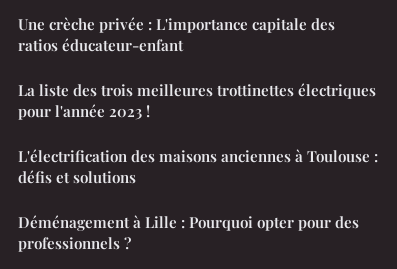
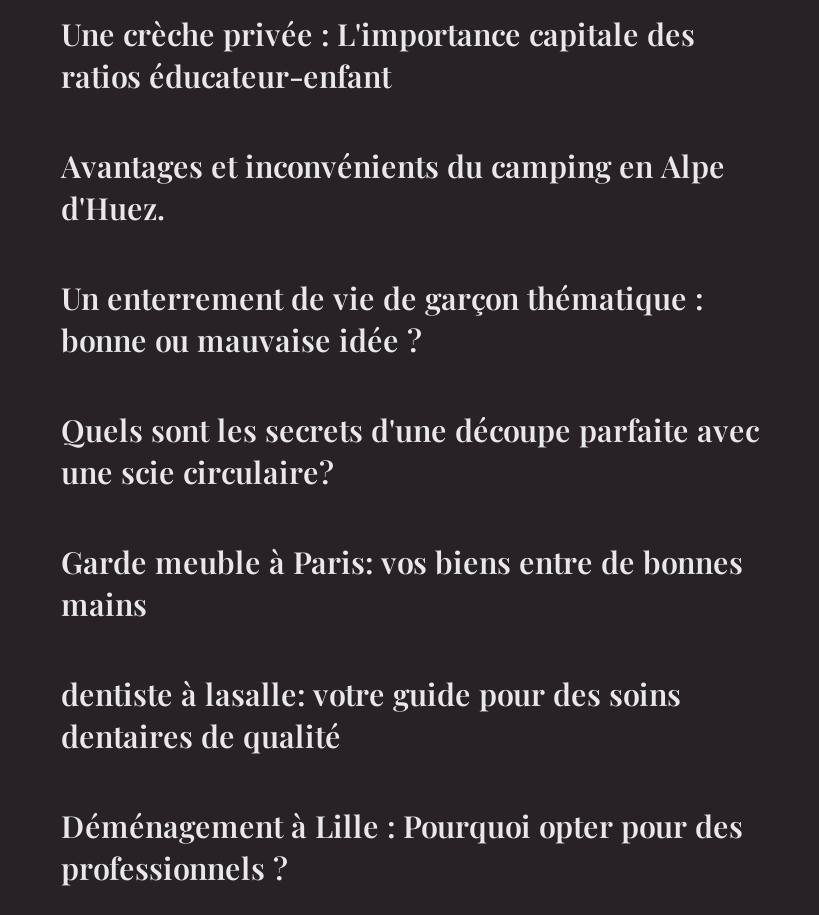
[18,80,378,187] La liste des trois meilleures trottinettes électriques | pour l'année 2023 ! | L'électrification des maisons anciennes à Toulouse : | défis et solutions -> [61,147,759,757] Avantages et inconvénients du camping en Alpe | d'Huez. | Un enterrement de vie de garçon thématique : | bonne ou mauvaise idée ? | Quels sont les secrets d'une découpe parfaite avec | une scie circulaire? | Garde meuble à Paris: vos biens entre de bonnes | mains | dentiste à lasalle: votre guide pour des soins | dentaires de qualité

